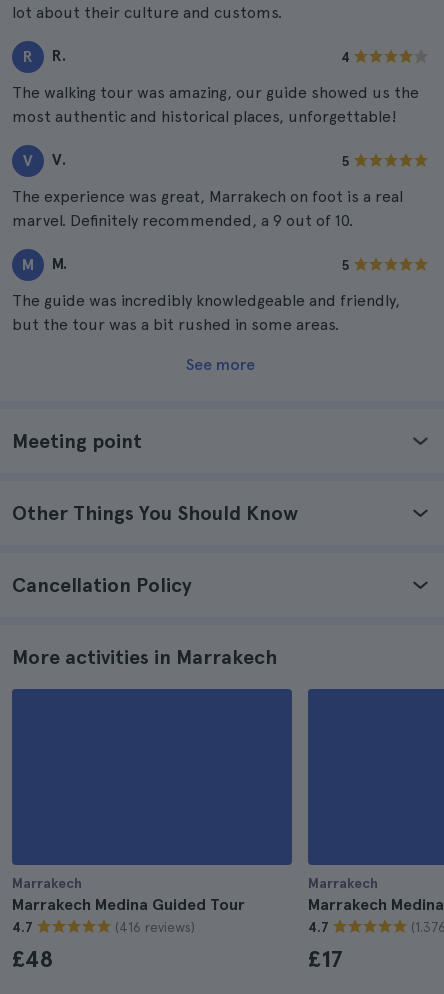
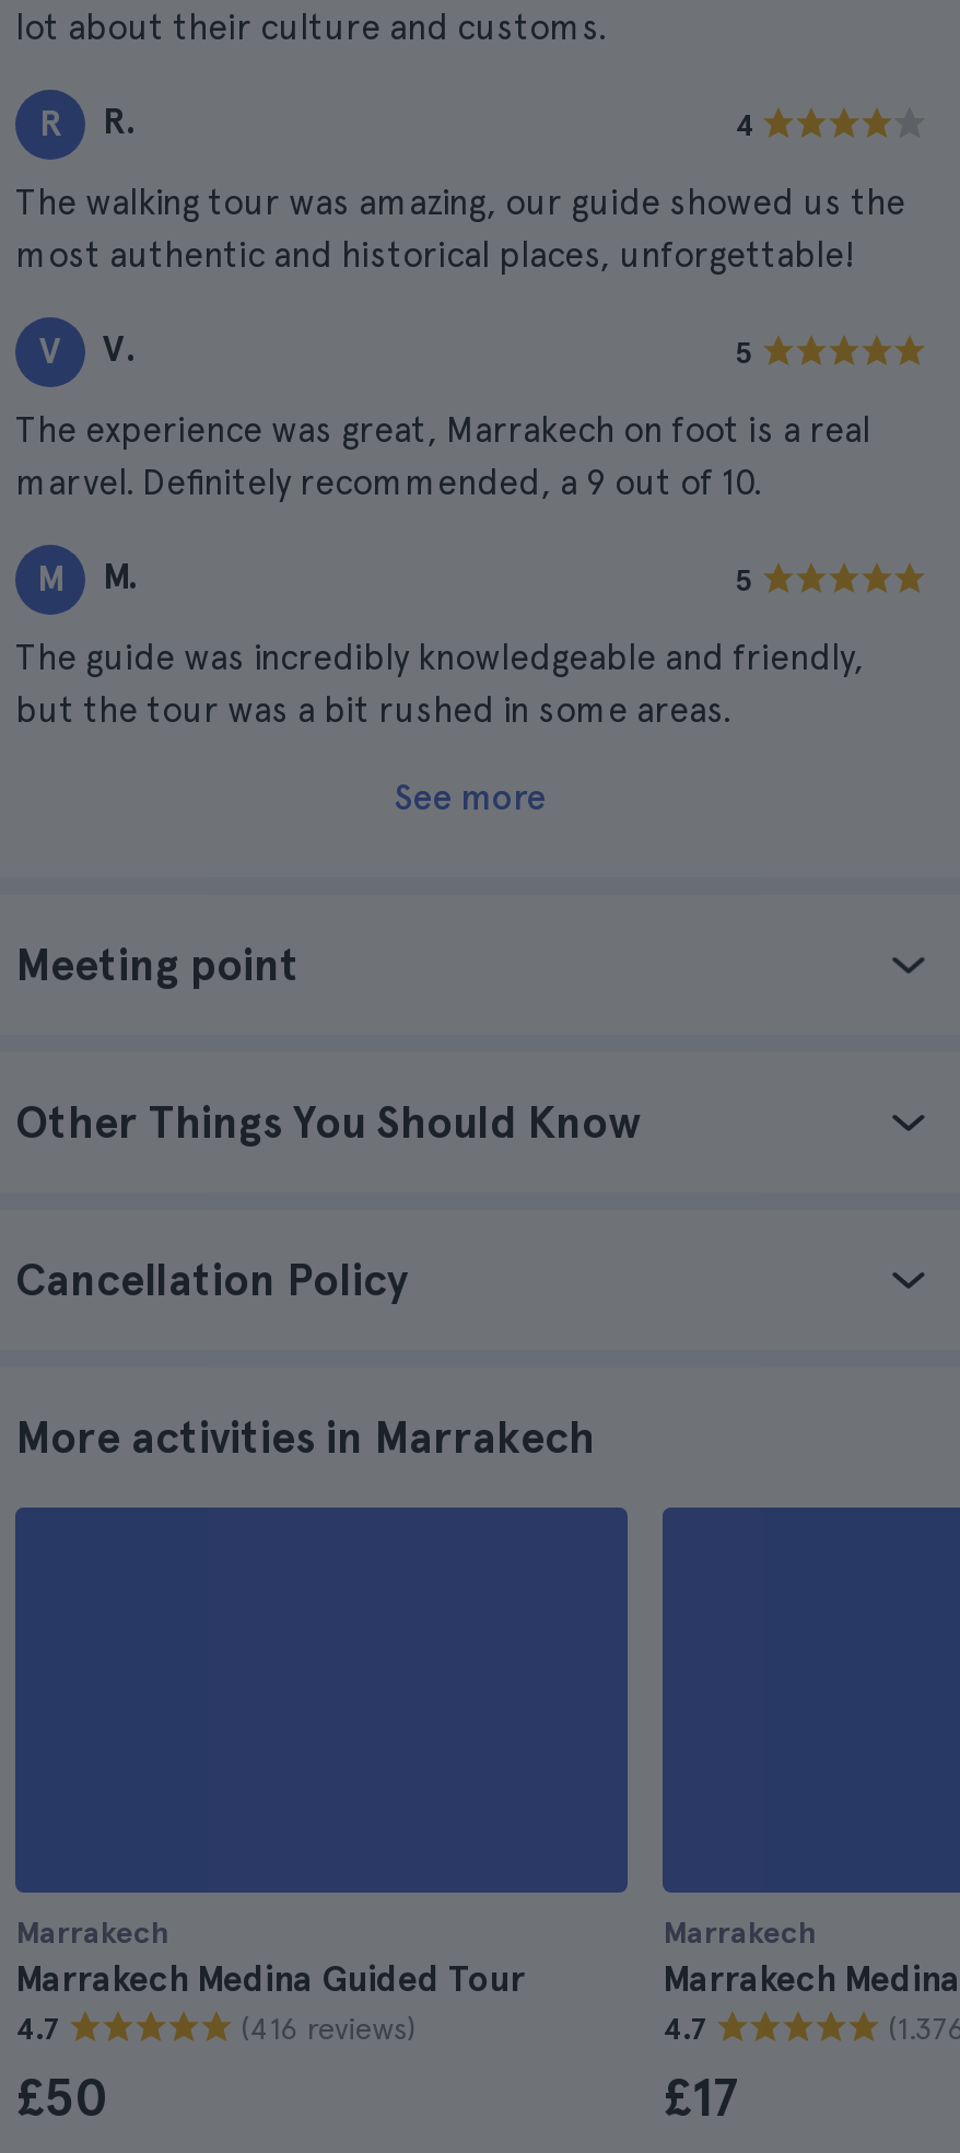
[12,944,54,973] £48 -> [15,2065,107,2129] £50

